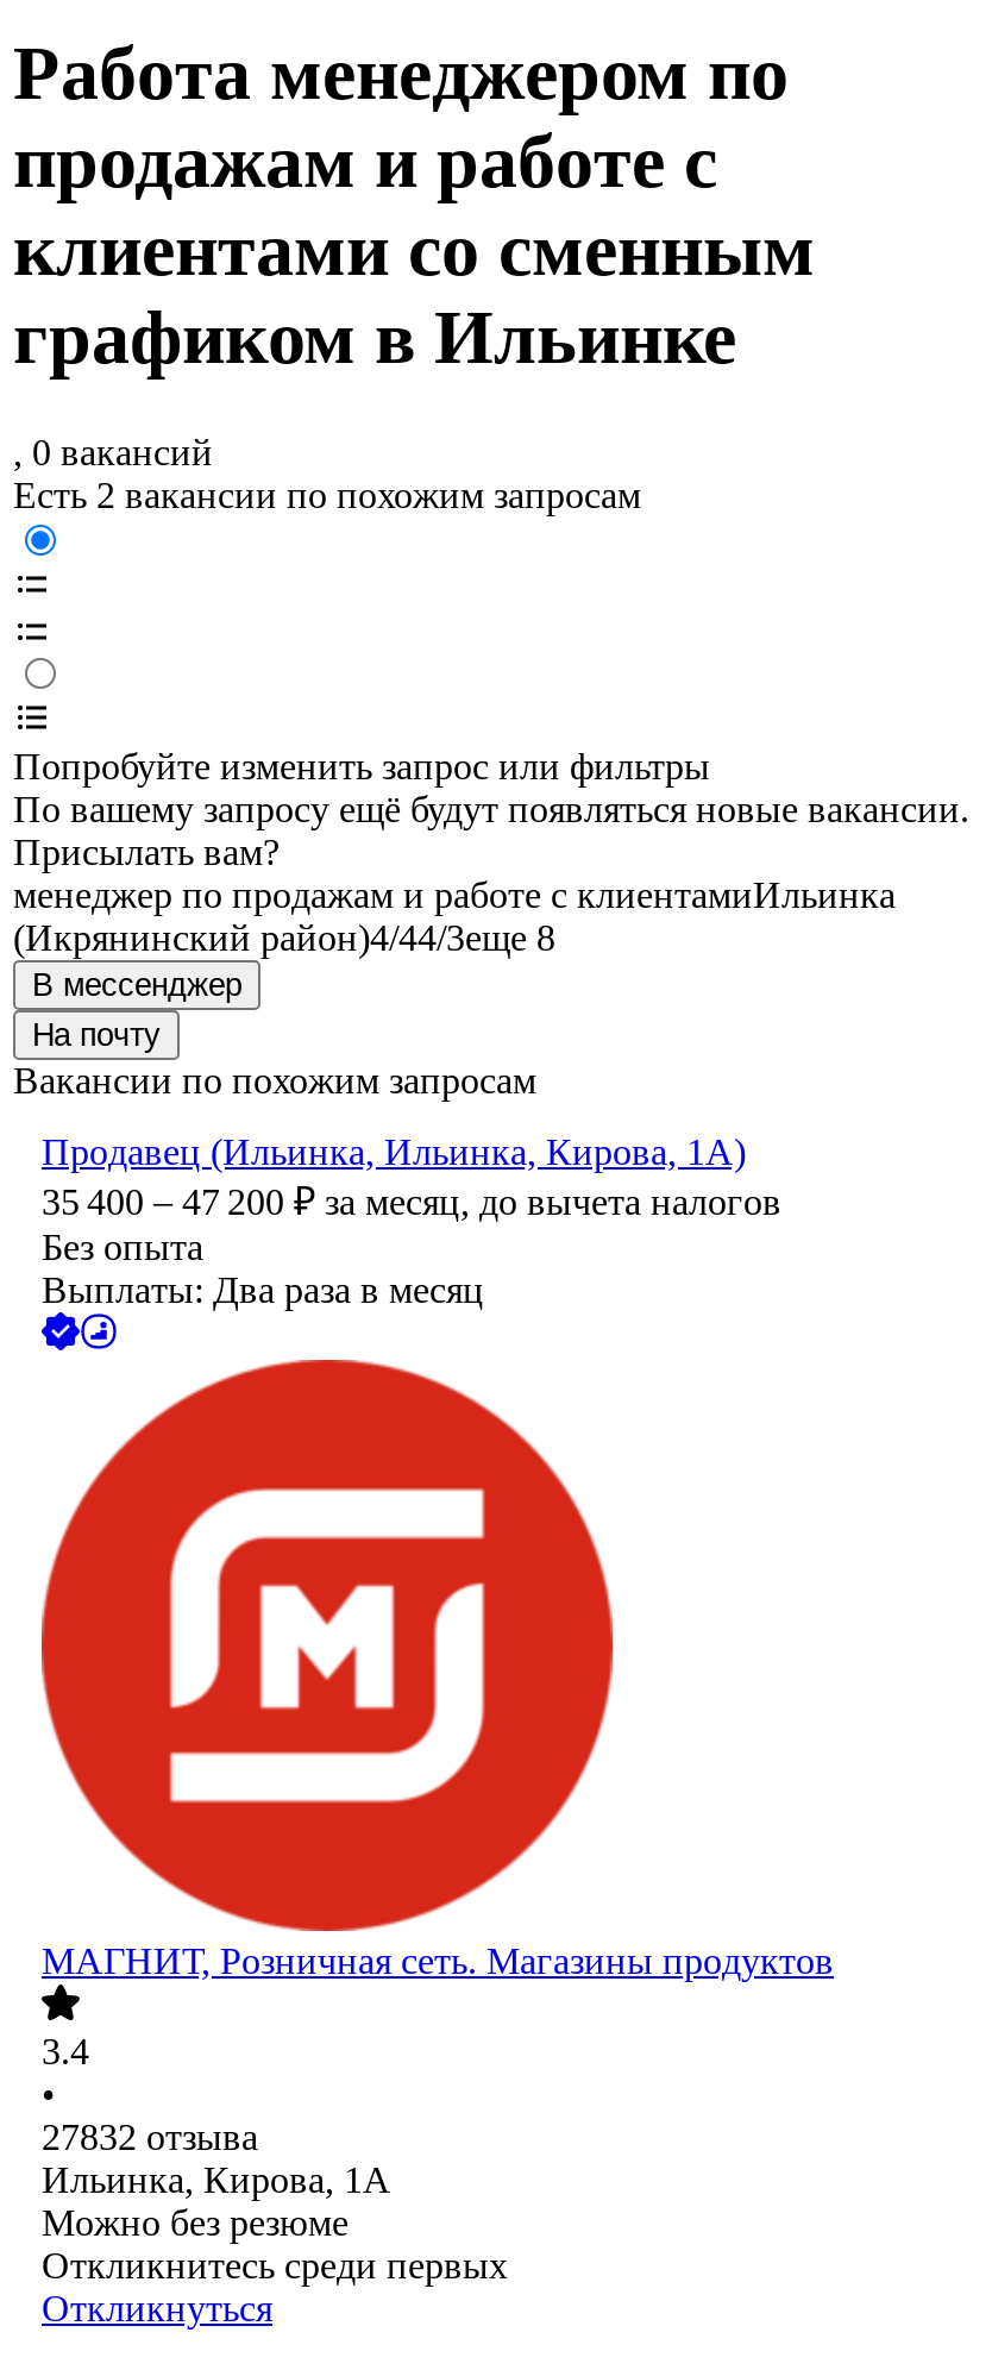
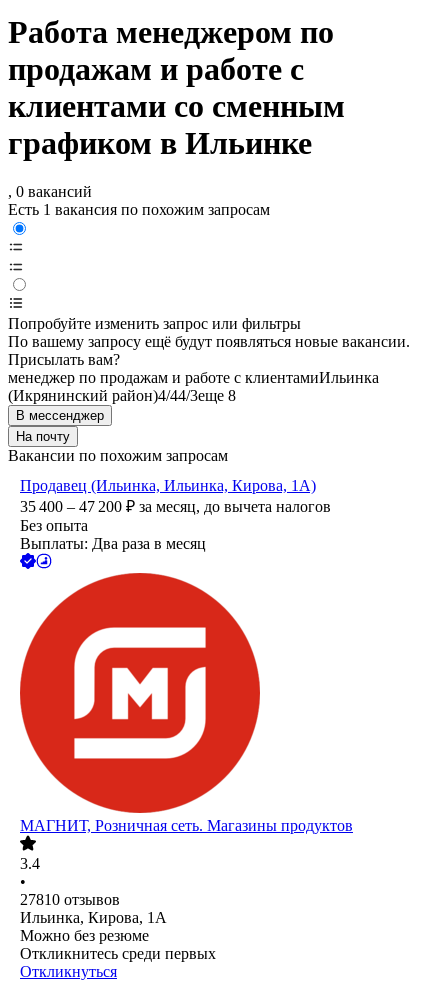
[13,476,641,516] Есть 2 вакансии по похожим запросам -> [8,201,270,218] Есть 1 вакансия по похожим запросам
[42,2118,258,2158] 27832 отзыва -> [20,891,120,908] 27810 отзывов

